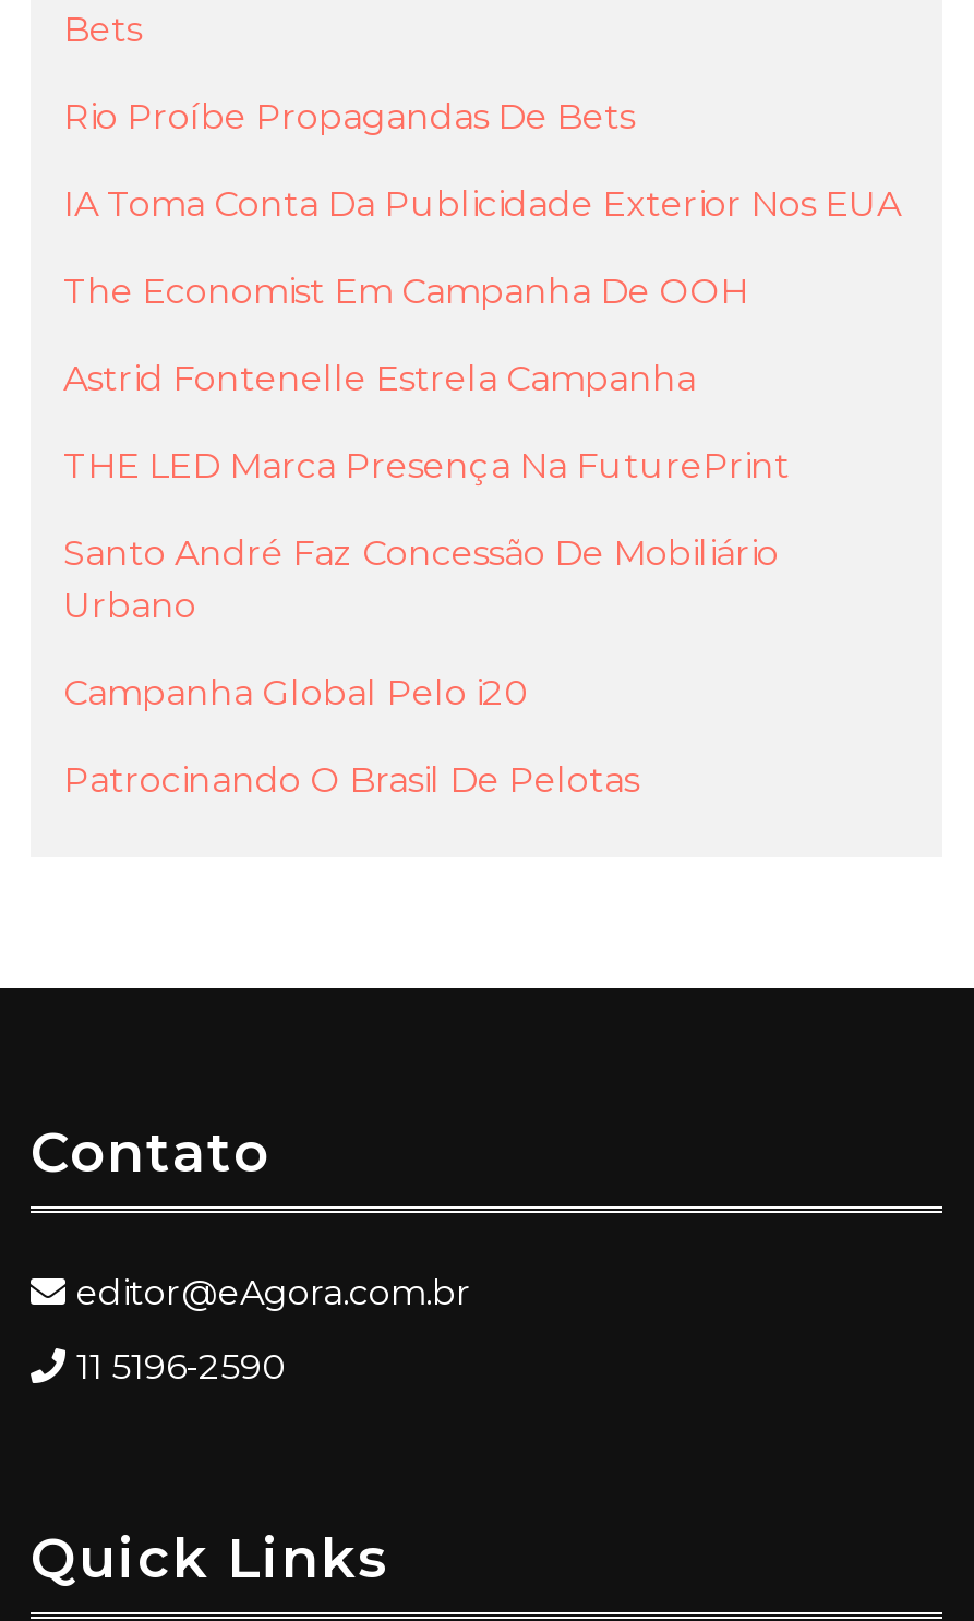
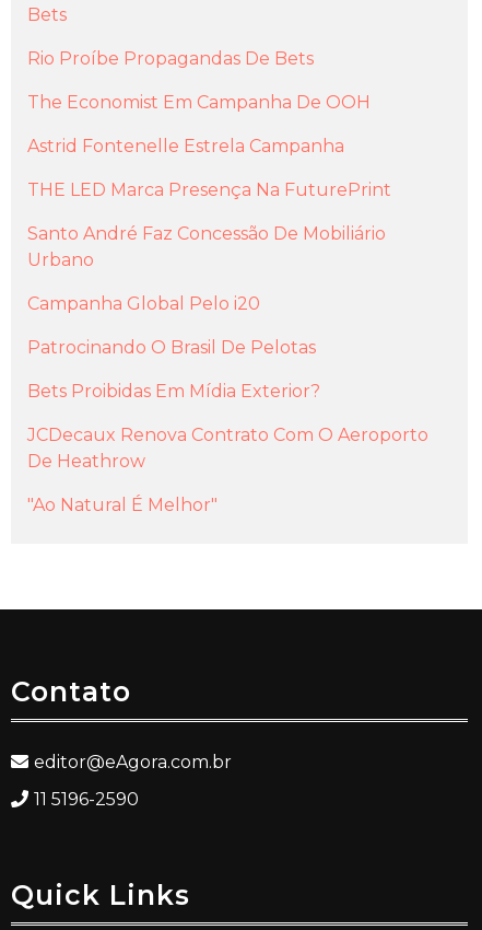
[63,182,901,224] IA Toma Conta Da Publicidade Exterior Nos EUA -> none
moved [63,269,790,800] -> [27,91,391,357]: The Economist Em Campanha De OOH | Astrid Fontenelle Estrela Campanha | THE LED Marca Presença Na FuturePrint | Santo André Faz Concessão De Mobiliário | Urbano | Campanha Global Pelo i20 | Patrocinando O Brasil De Pelotas
none -> [27,380,428,515] Bets Proibidas Em Mídia Exterior? | JCDecaux Renova Contrato Com O Aeroporto | De Heathrow | "Ao Natural É Melhor"

